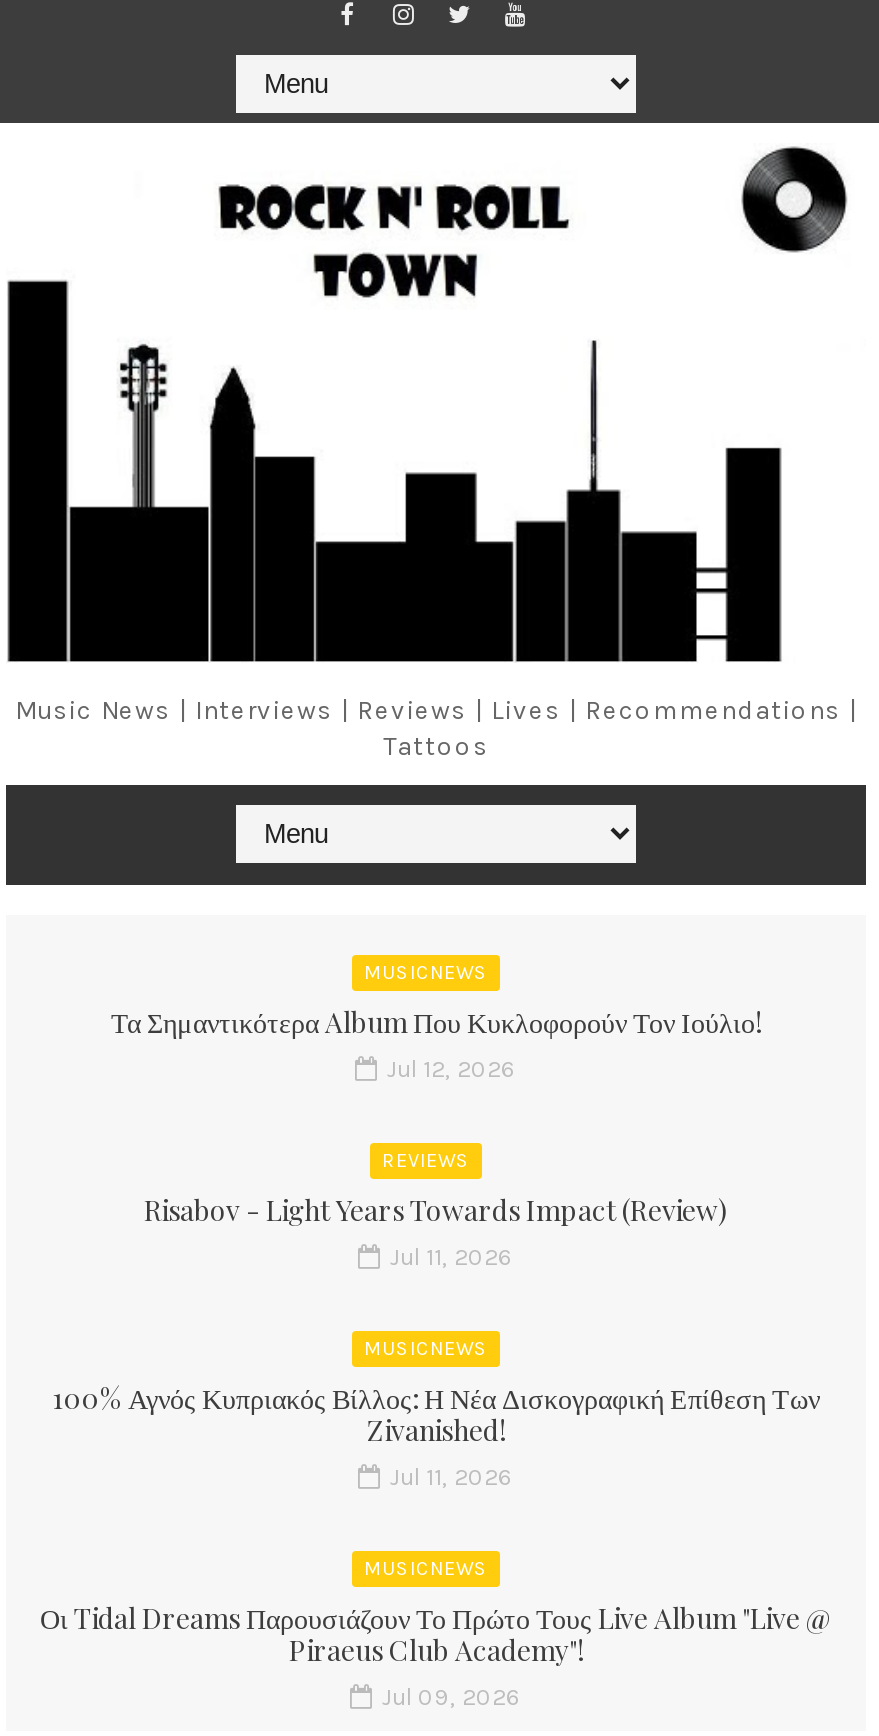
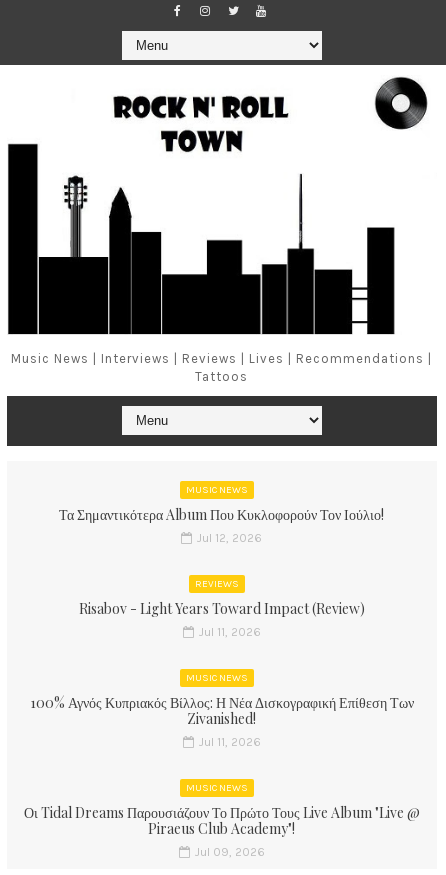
[144,1190,728,1228] Risabov - Light Years Towards Impact (Review) -> [79,599,365,618] Risabov - Light Years Toward Impact (Review)

